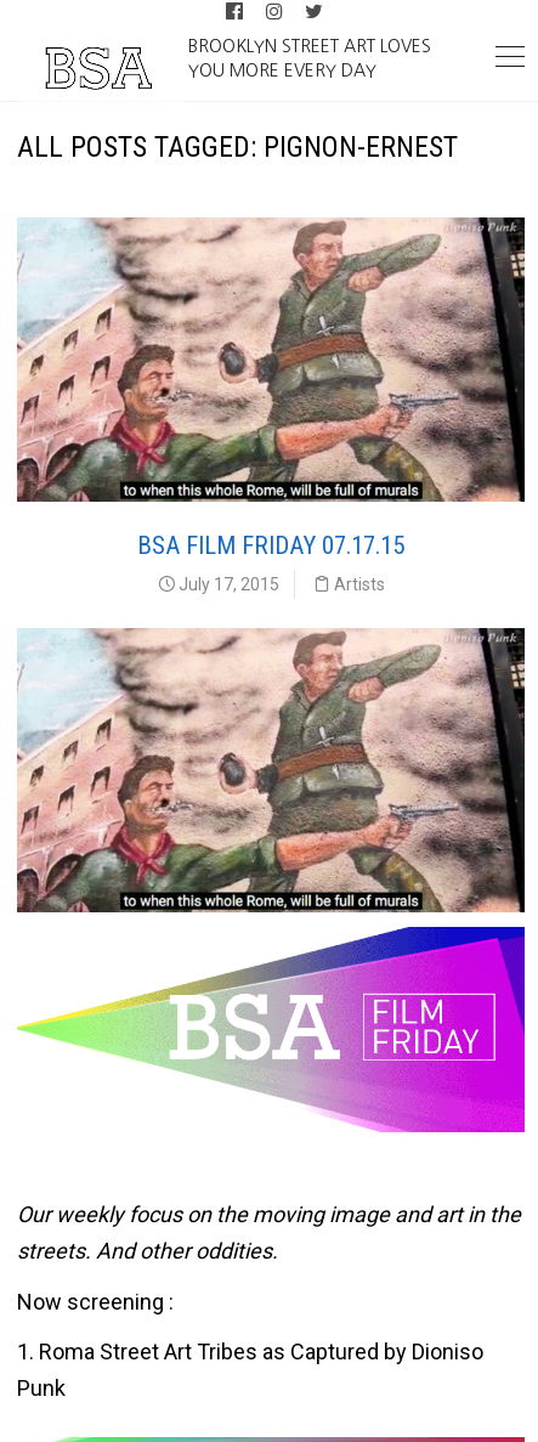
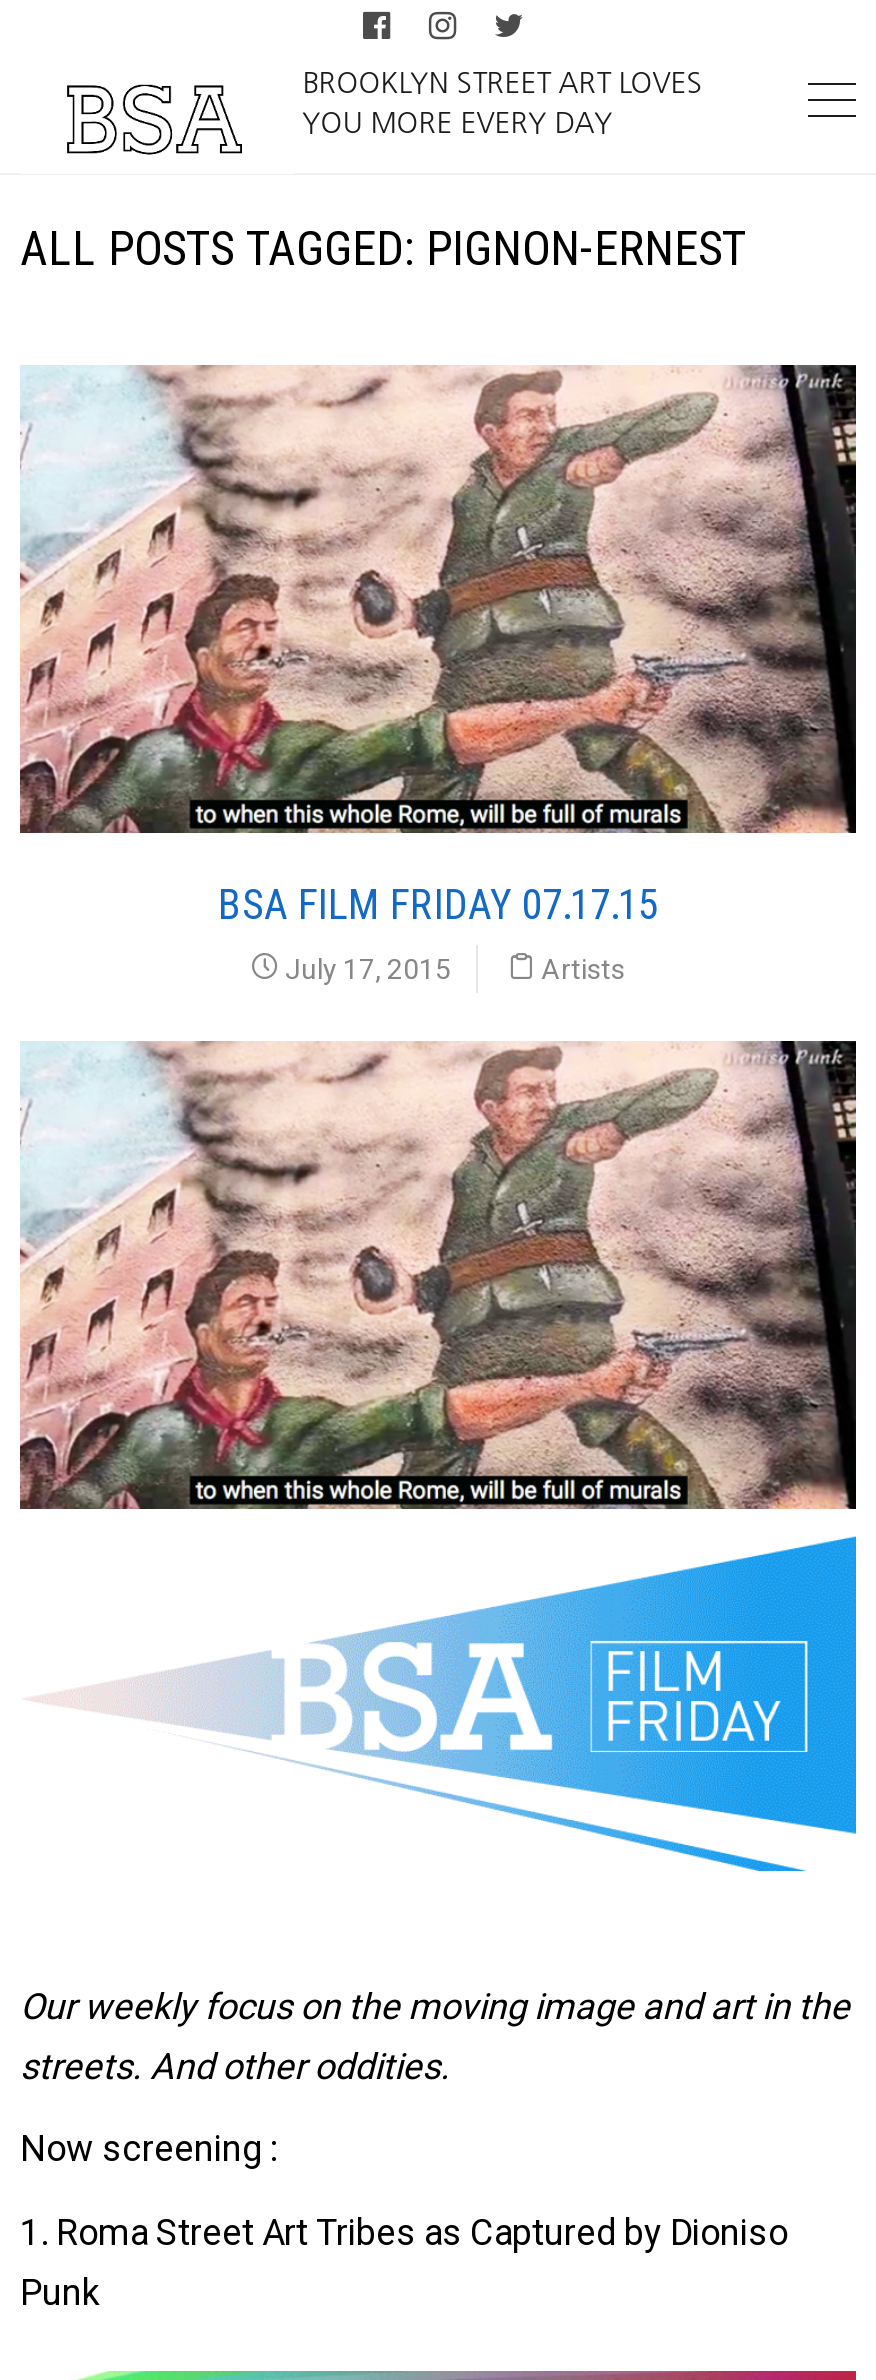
[16,926,526,1133] [image] -> [22,1533,858,1873] [image]

